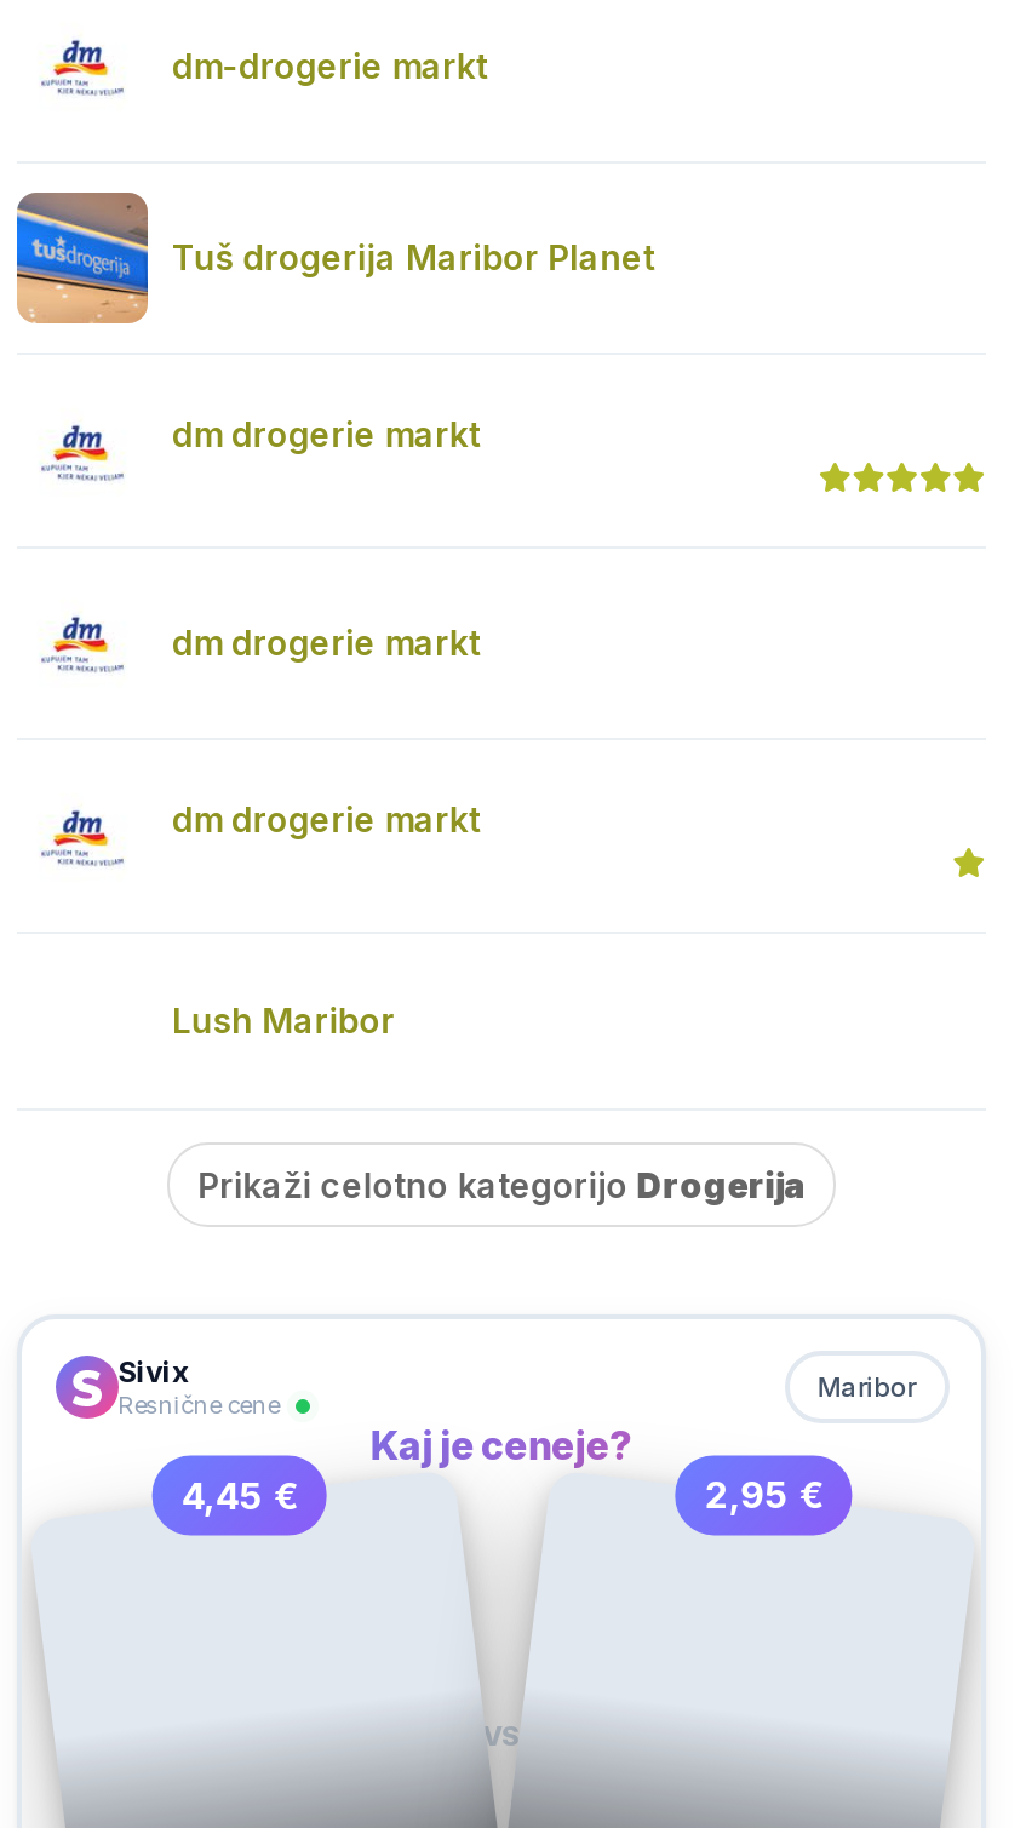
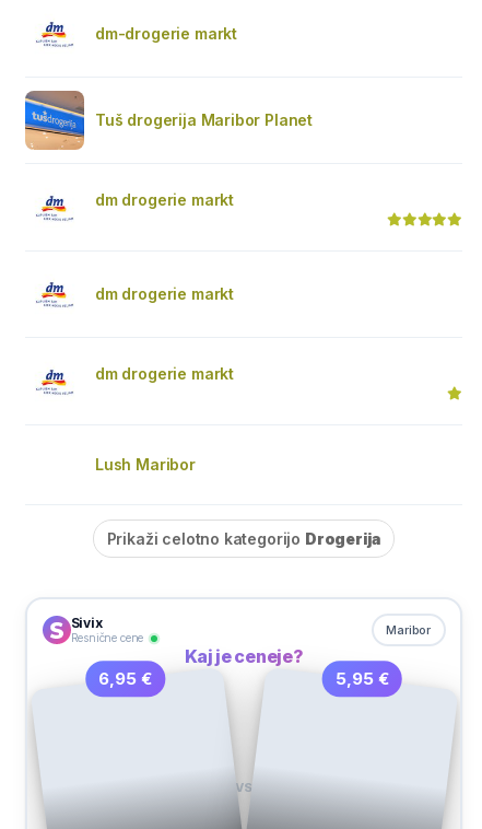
[181,1472,297,1518] 4,45 € -> [98,668,152,689] 6,95 €
[705,1472,823,1518] 2,95 € -> [335,668,389,689] 5,95 €

